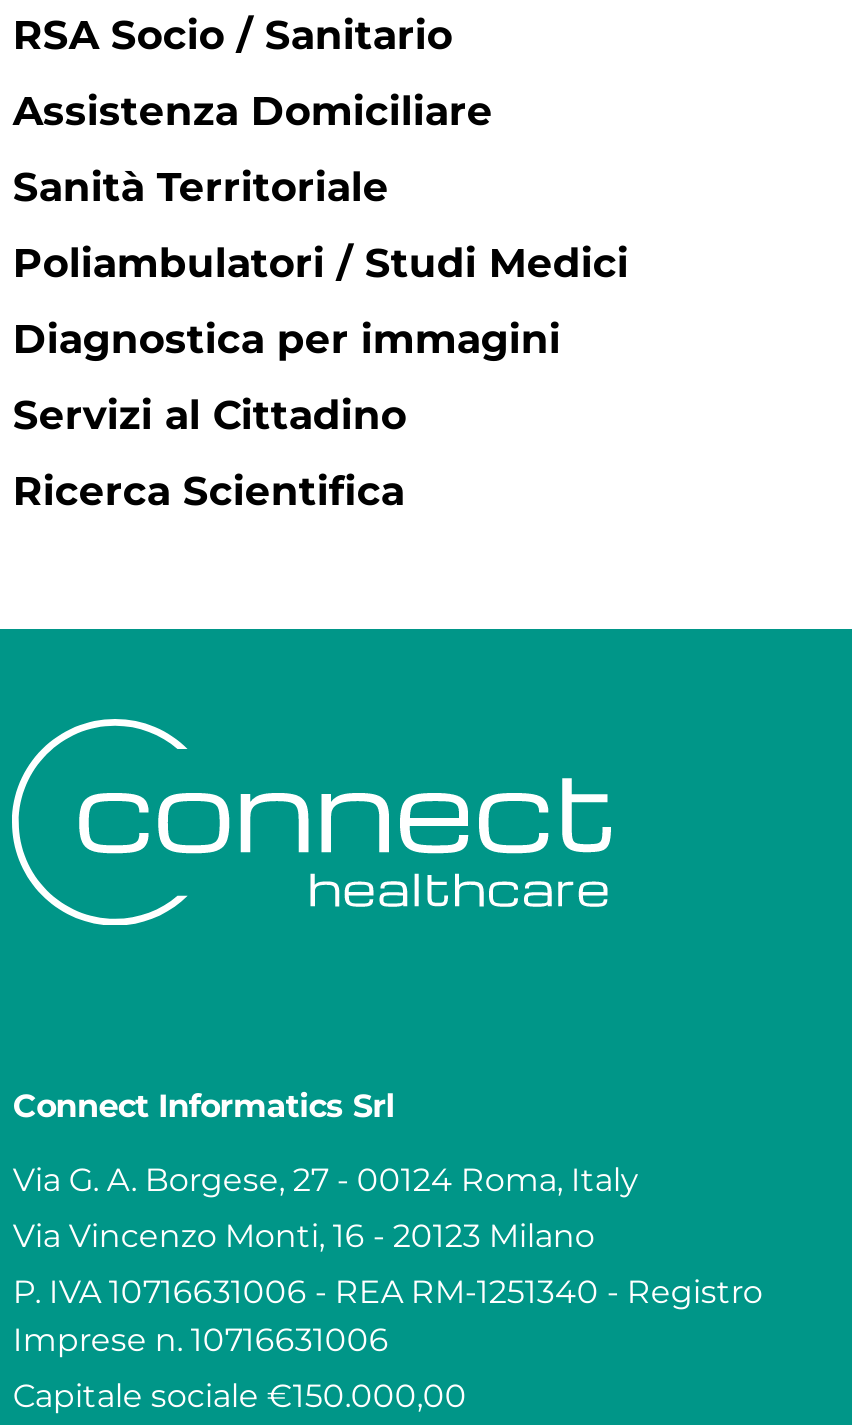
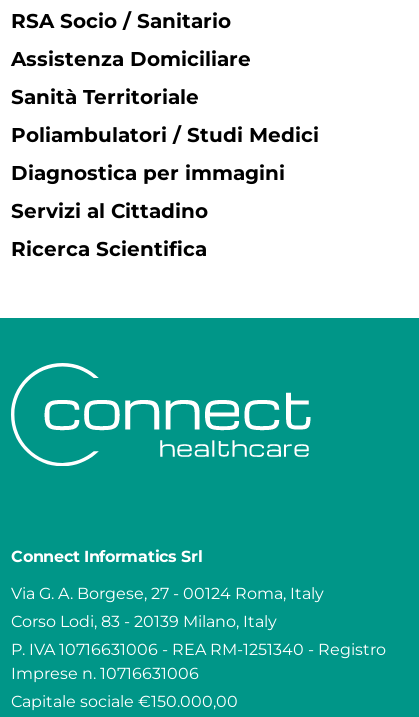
[13,1216,595,1254] Via Vincenzo Monti, 16 - 20123 Milano -> [11,612,277,631] Corso Lodi, 83 - 20139 Milano, Italy

